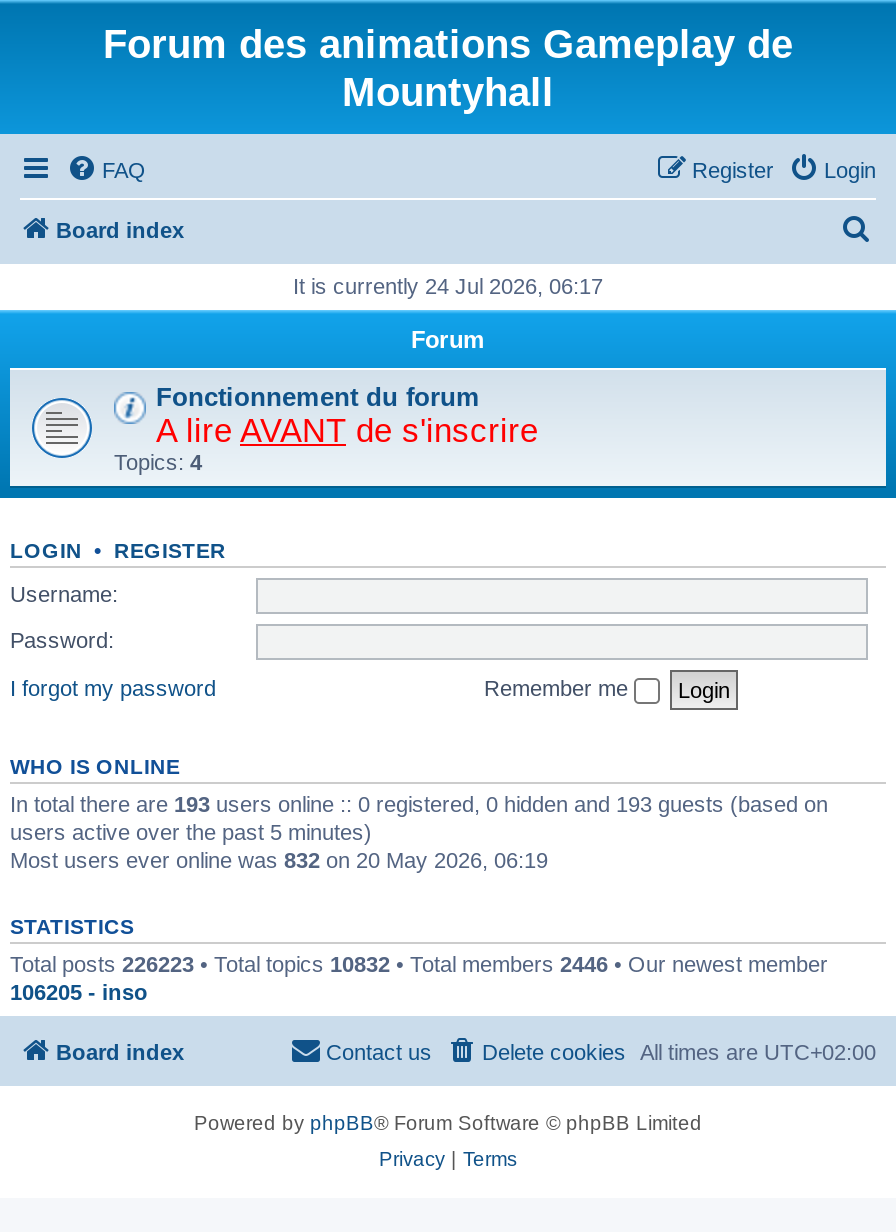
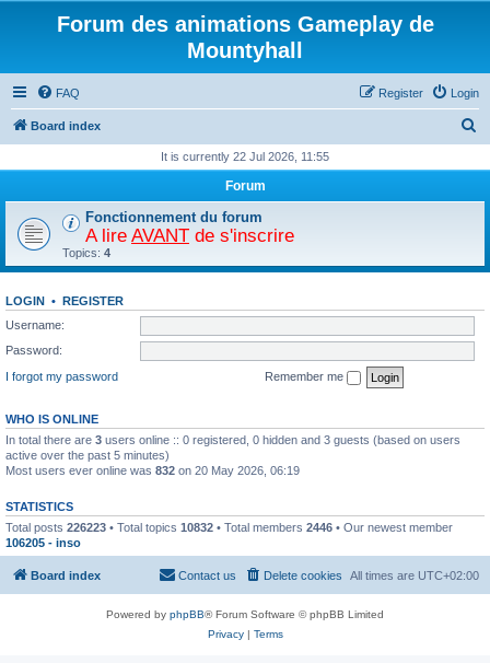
[293,274,603,298] It is currently 24 Jul 2026, 06:17 -> [161,150,329,163] It is currently 22 Jul 2026, 11:55
[10,791,828,843] In total there are 193 users online :: 0 registered, 0 hidden and 193 guests (based on | users active over the past 5 minutes) -> [5,433,460,461] In total there are 3 users online :: 0 registered, 0 hidden and 3 guests (based on users | active over the past 5 minutes)

